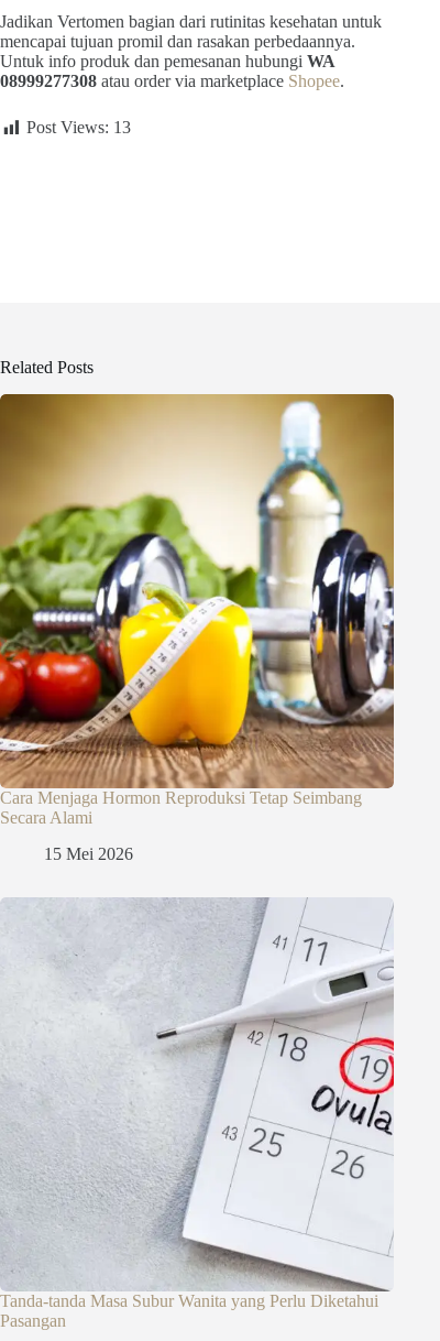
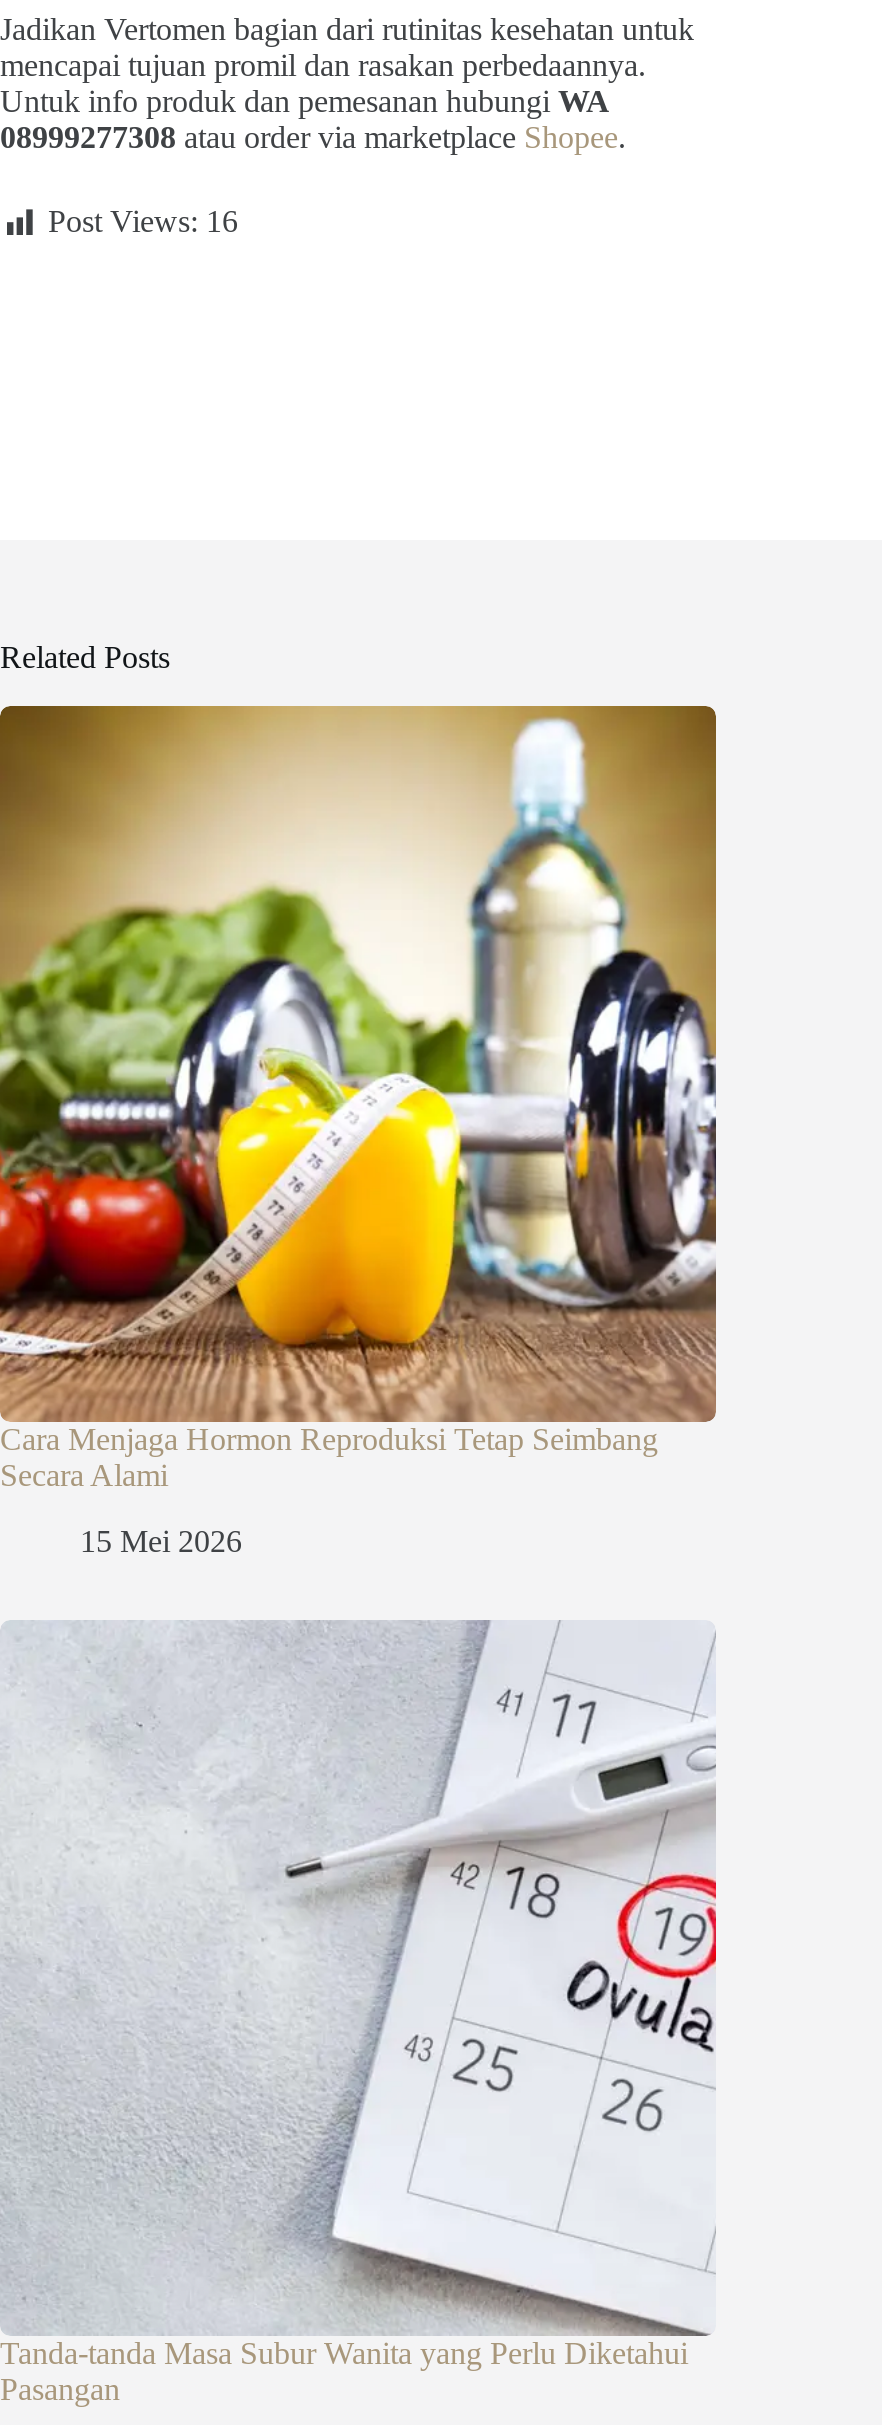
[26,118,131,137] Post Views: 13 -> [48,205,238,239] Post Views: 16

